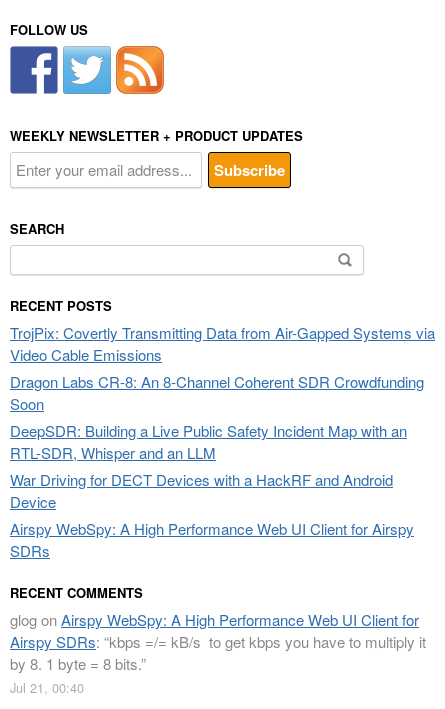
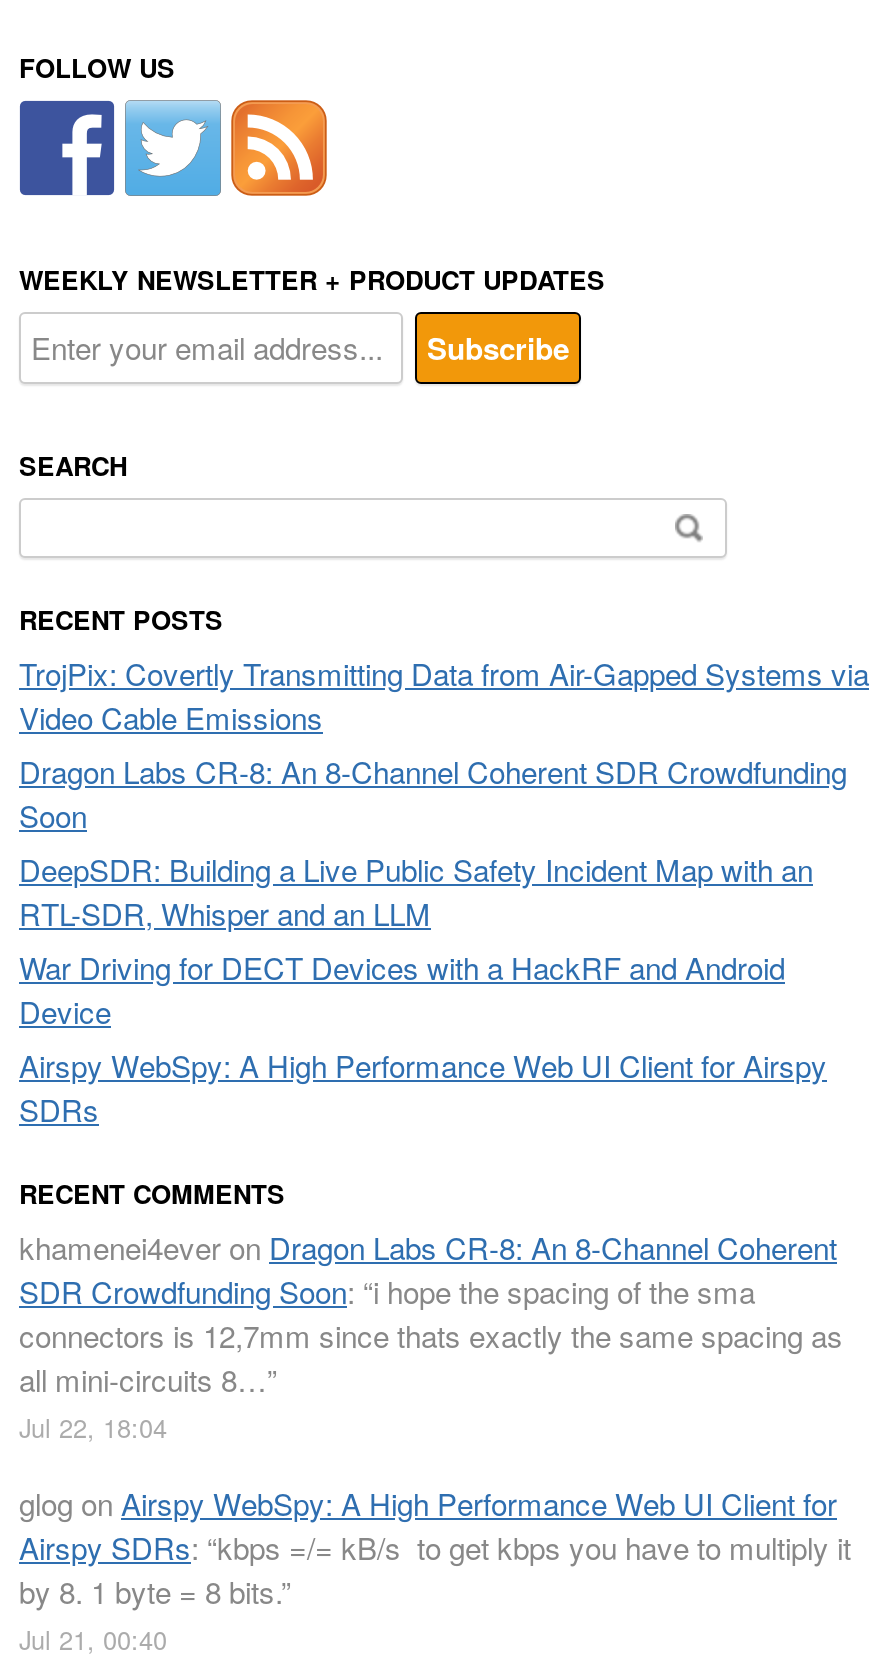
none -> [19,1226,843,1446] khamenei4ever on Dragon Labs CR-8: An 8-Channel Coherent | SDR Crowdfunding Soon: “i hope the spacing of the sma | connectors is 12,7mm since thats exactly the same spacing as | all mini-circuits 8…” | Jul 22, 18:04

